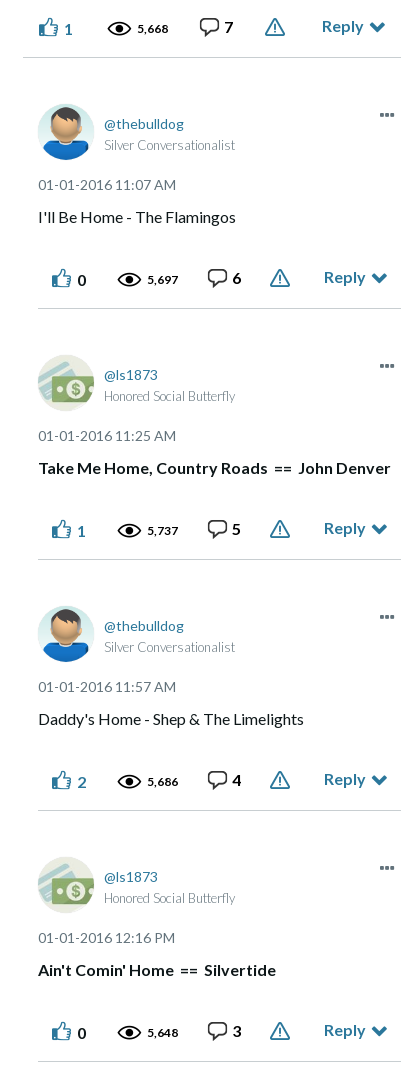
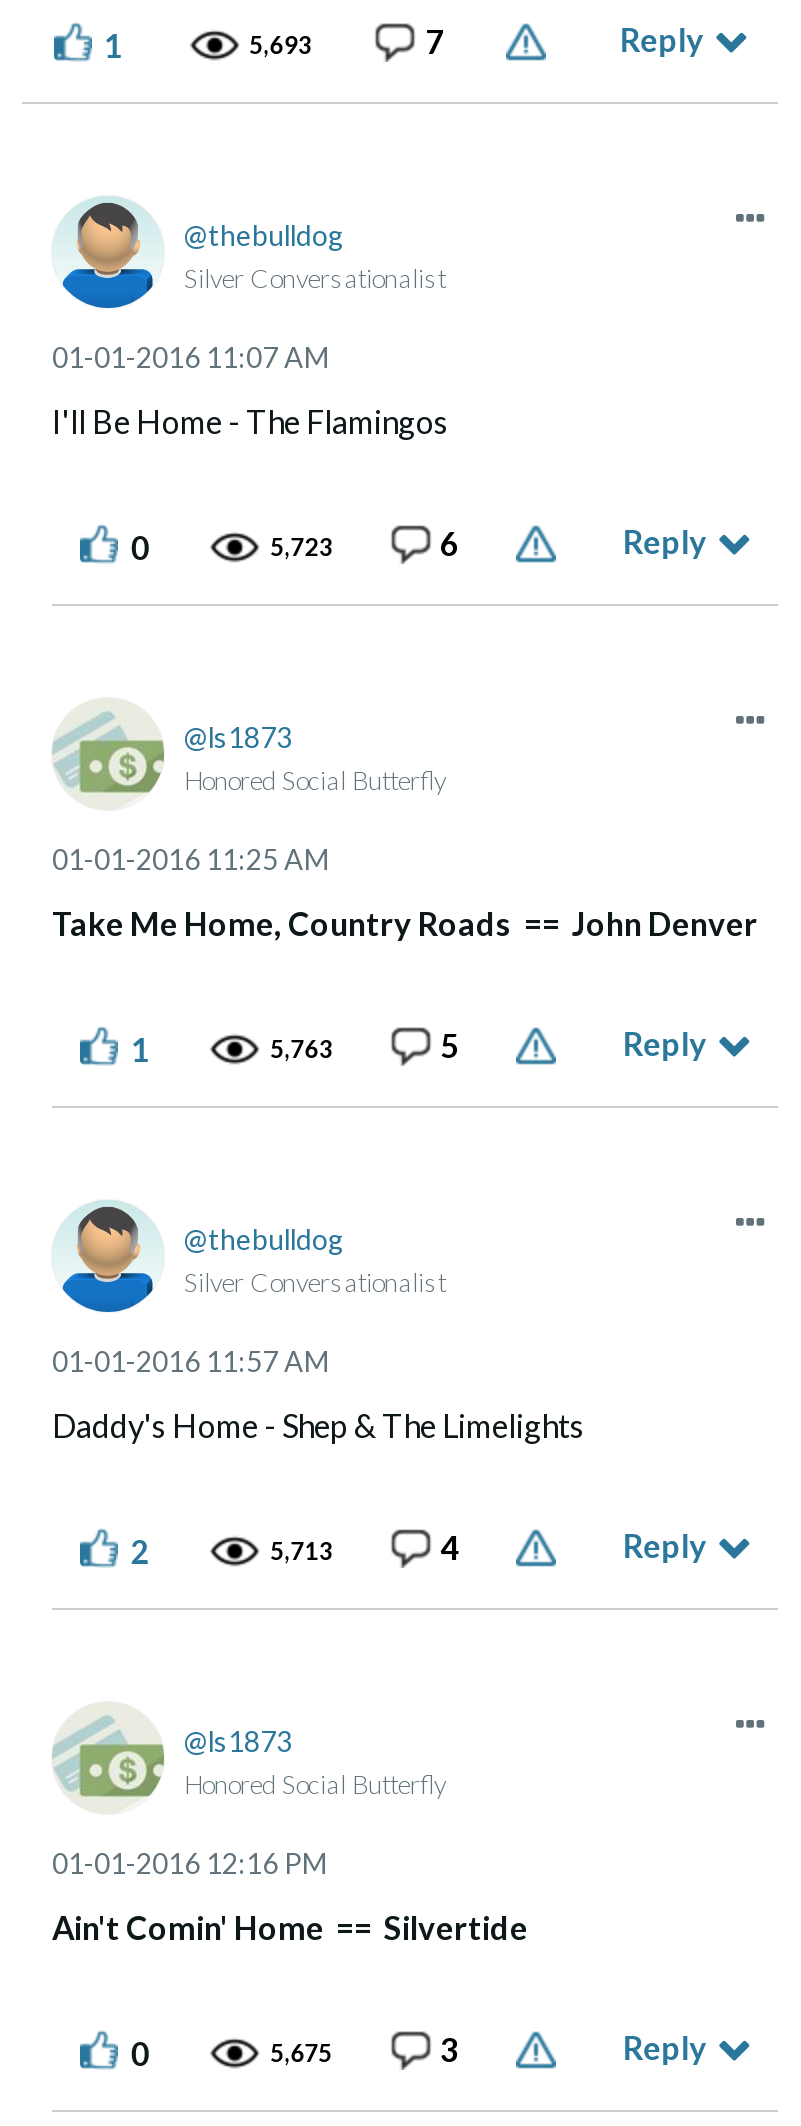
[137,21,168,36] 5,668 -> [249,29,311,59] 5,693
[147,272,178,287] 5,697 -> [270,531,332,561] 5,723
[147,523,178,538] 5,737 -> [270,1033,332,1063] 5,763
[147,774,178,789] 5,686 -> [270,1535,332,1565] 5,713
[147,1025,178,1040] 5,648 -> [270,2037,332,2067] 5,675

